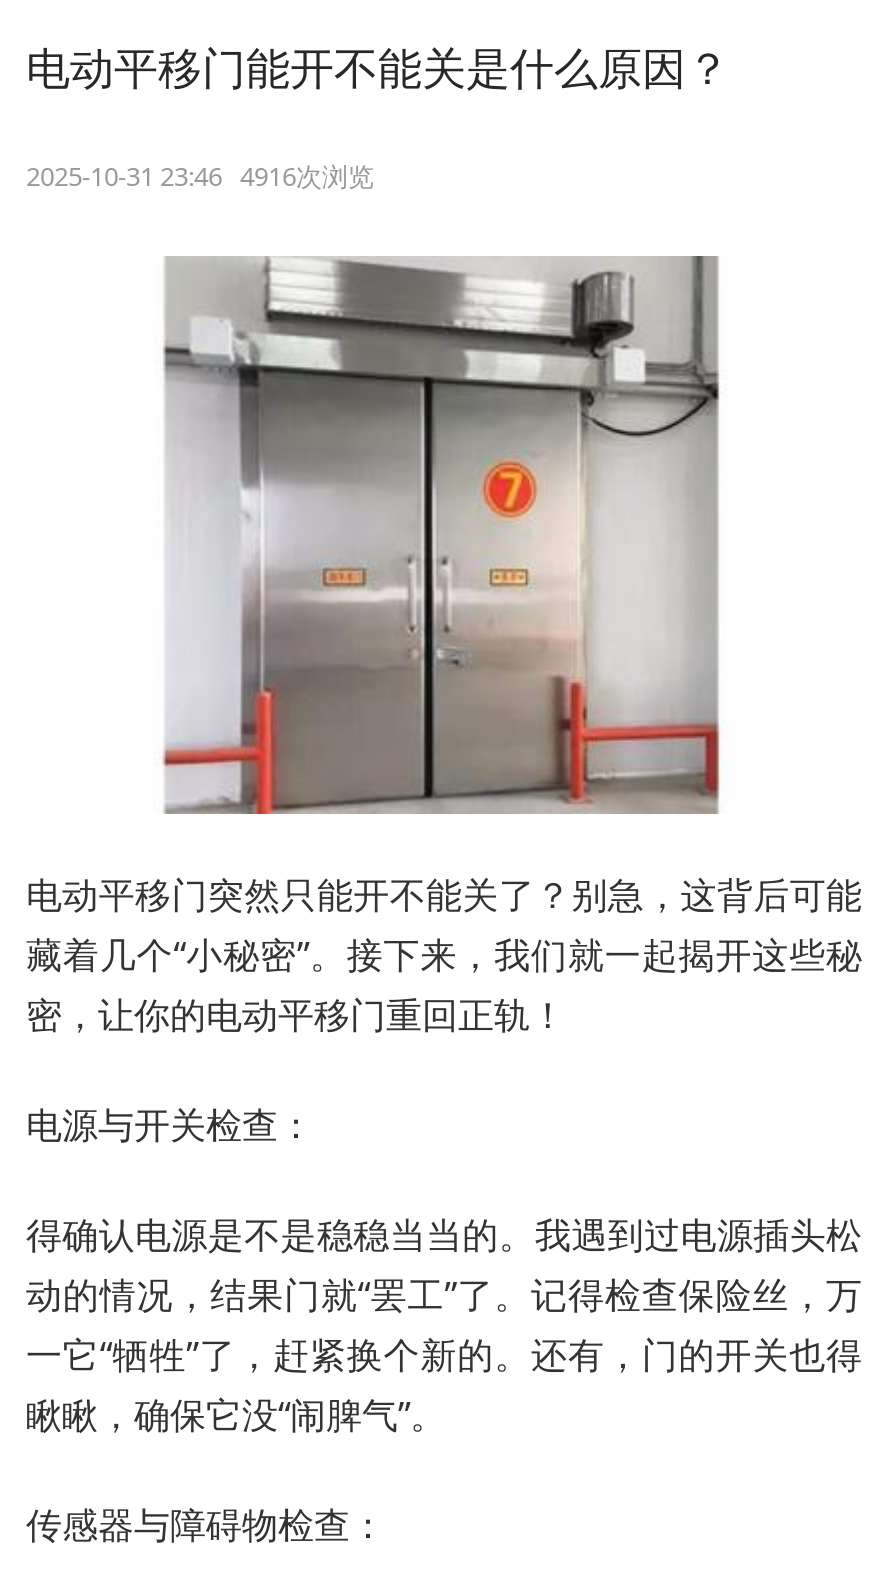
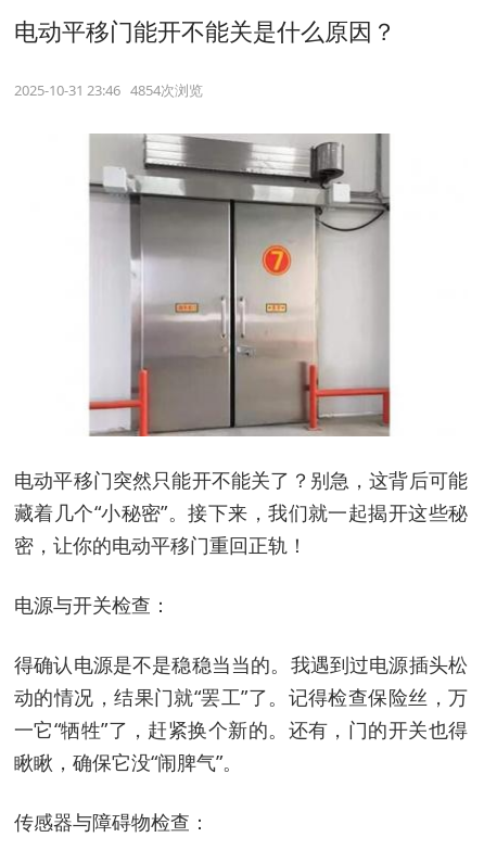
[26,158,374,194] 2025-10-31 23:46 4916次浏览 -> [14,80,203,100] 2025-10-31 23:46 4854次浏览

